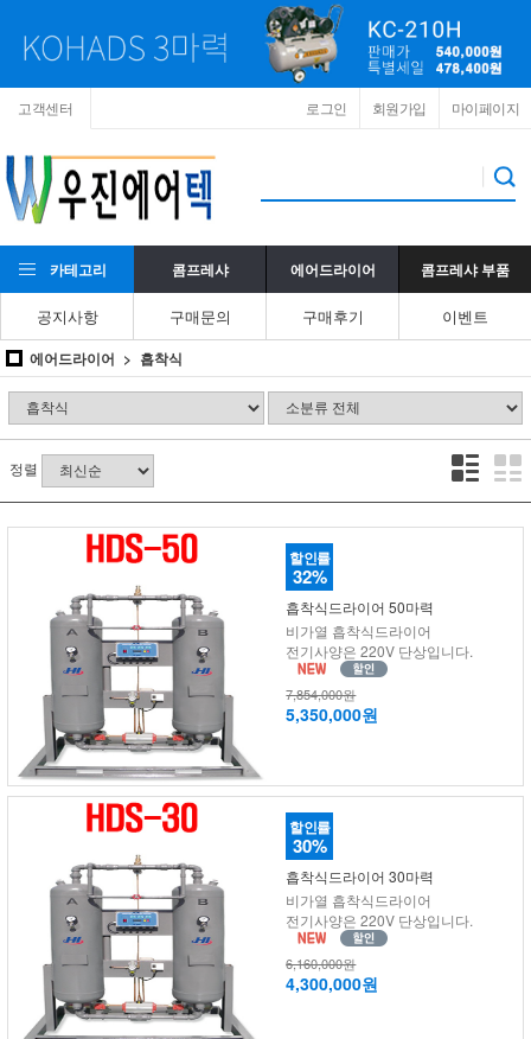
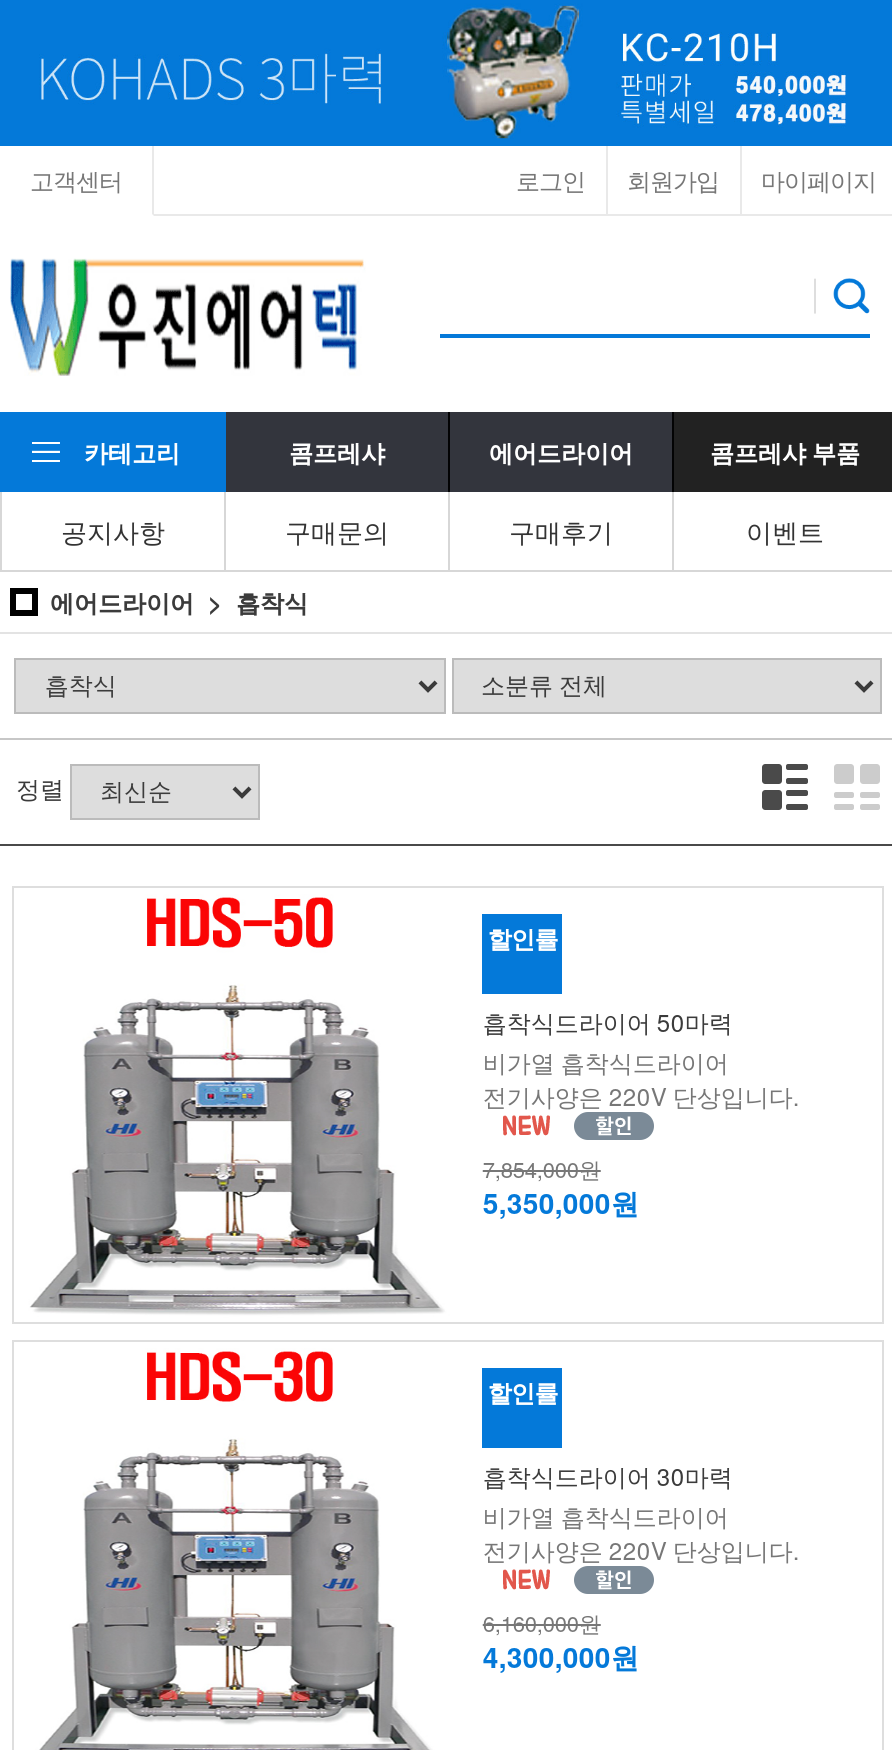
[293,563,327,589] 32% -> none
[293,832,327,858] 30% -> none

